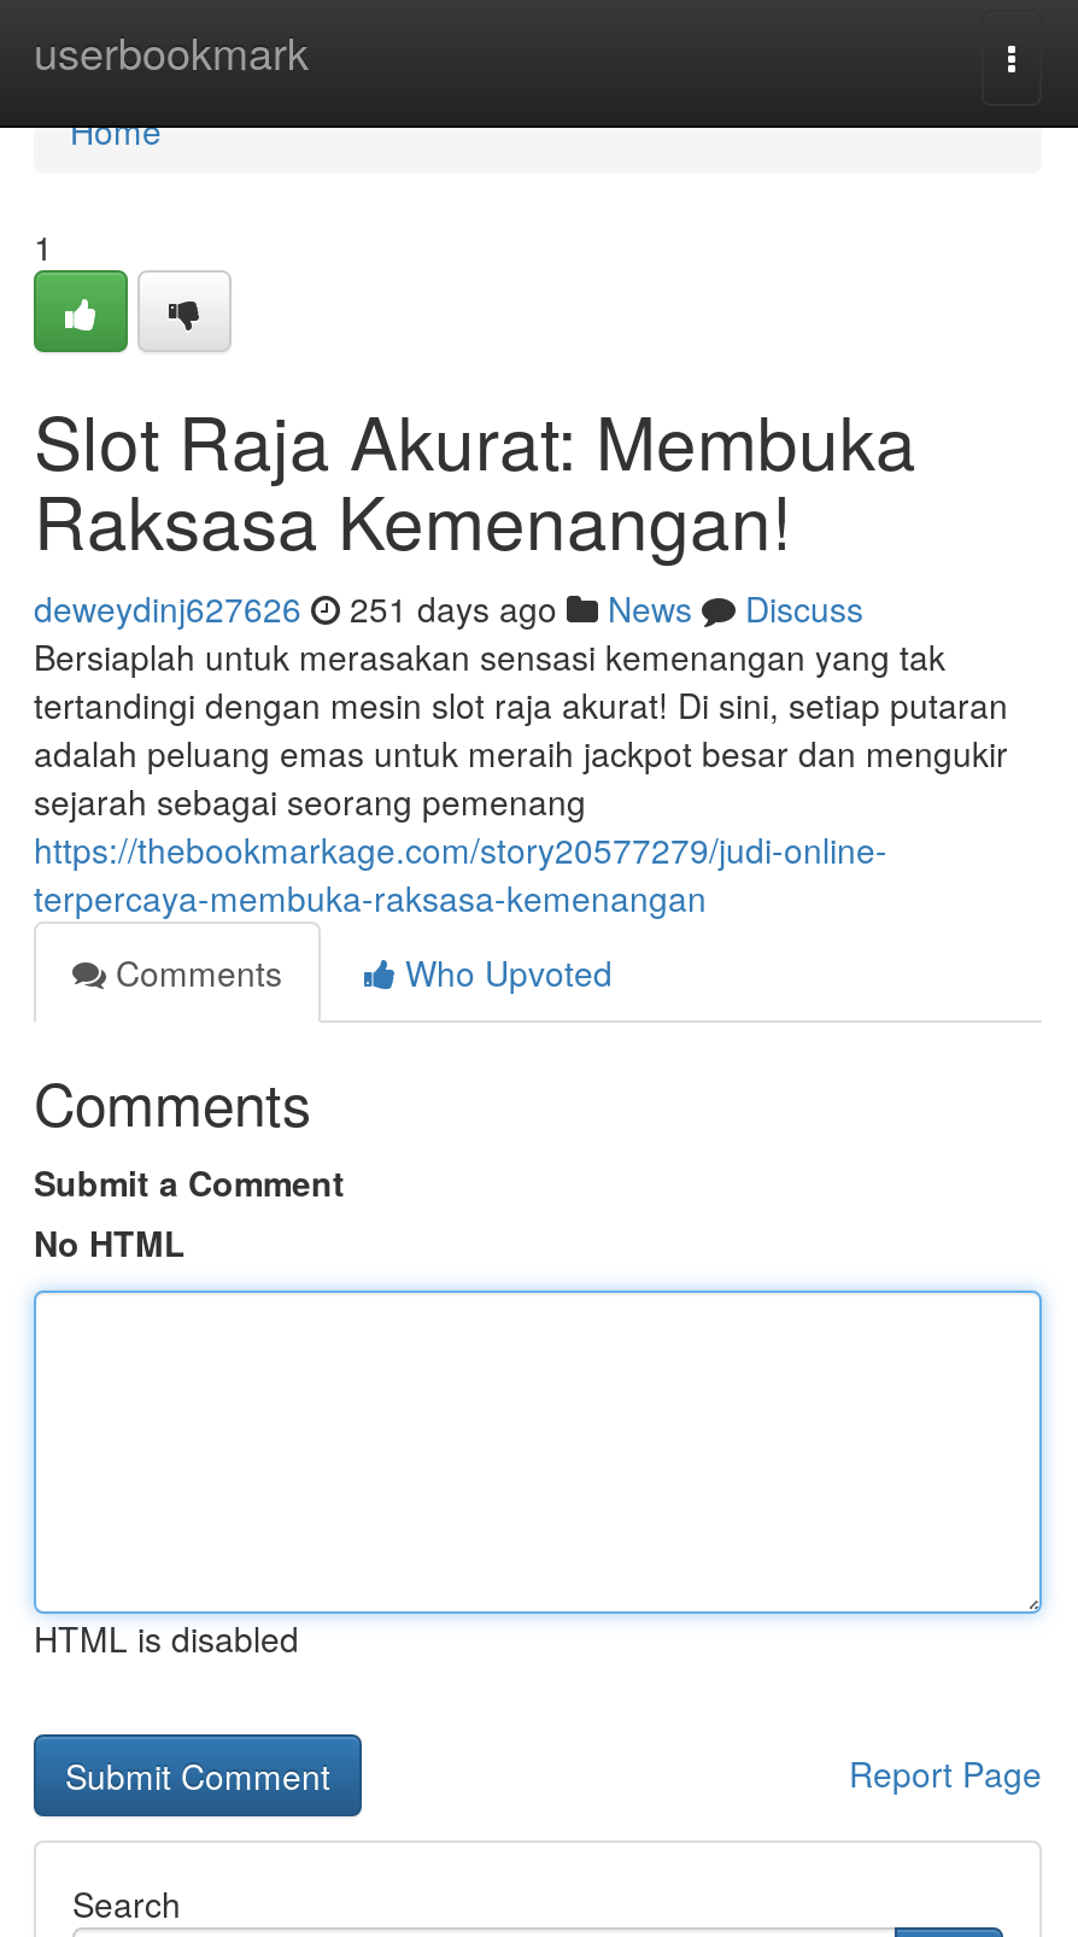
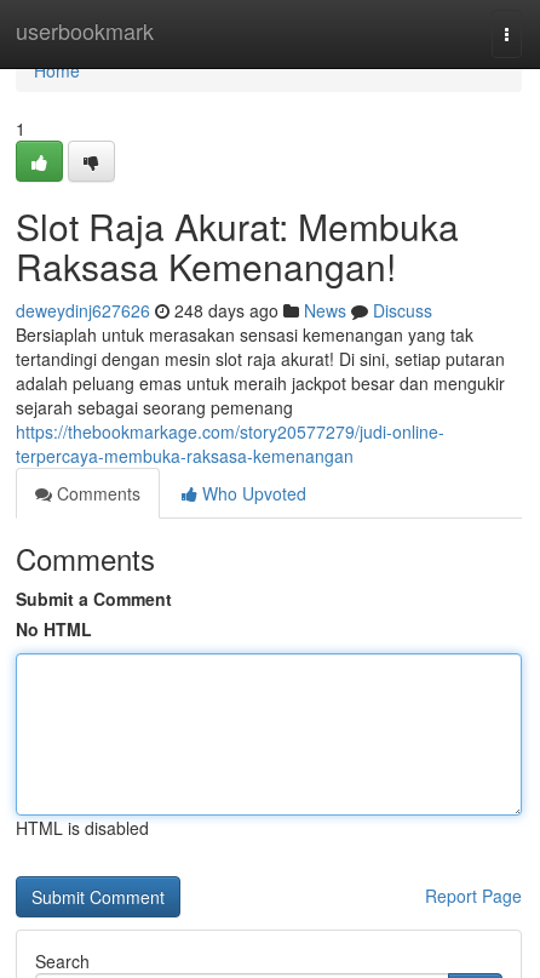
[34,584,863,632] deweydinj627626 251 days ago News Discuss -> [16,298,432,322] deweydinj627626 248 days ago News Discuss

